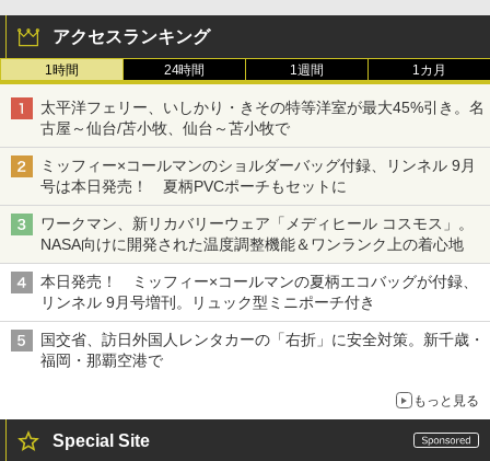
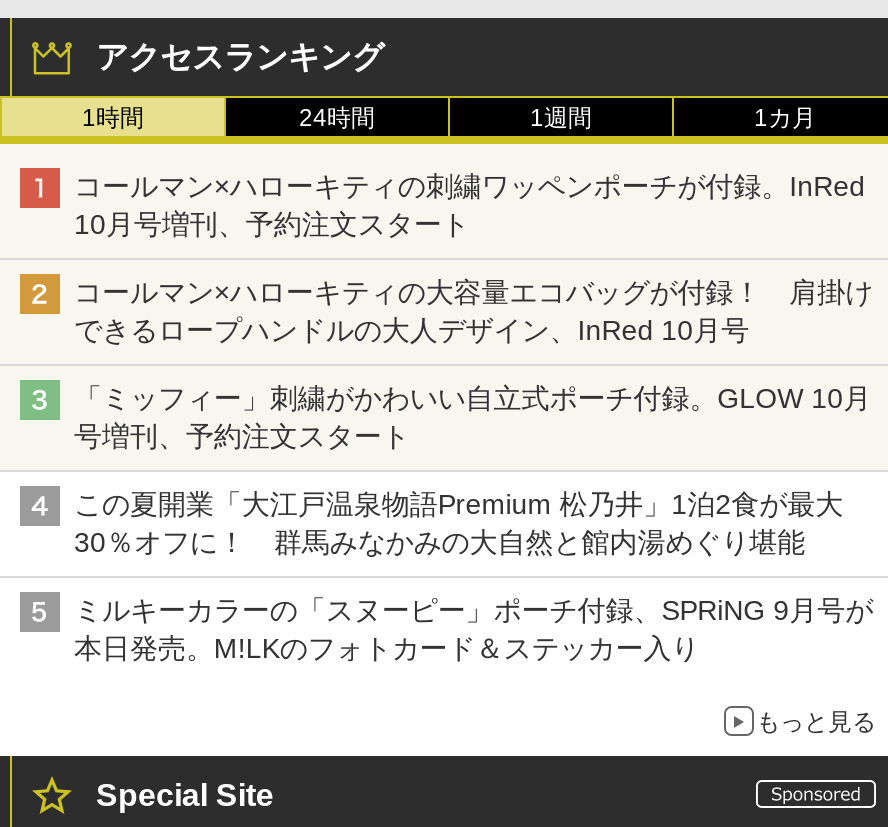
[40,99,484,137] 太平洋フェリー、いしかり・きその特等洋室が最大45%引き。名 | 古屋～仙台/苫小牧、仙台～苫小牧で -> [74,171,865,241] コールマン×ハローキティの刺繍ワッペンポーチが付録。InRed | 10月号増刊、予約注文スタート
[40,157,475,195] ミッフィー×コールマンのショルダーバッグ付録、リンネル 9月 | 号は本日発売！ 夏柄PVCポーチもセットに -> [74,277,873,347] コールマン×ハローキティの大容量エコバッグが付録！ 肩掛け | できるロープハンドルの大人デザイン、InRed 10月号
[40,215,473,253] ワークマン、新リカバリーウェア「メディヒール コスモス」。 | NASA向けに開発された温度調整機能＆ワンランク上の着心地 -> [74,383,871,453] 「ミッフィー」刺繍がかわいい自立式ポーチ付録。GLOW 10月 | 号増刊、予約注文スタート
[40,273,478,311] 本日発売！ ミッフィー×コールマンの夏柄エコバッグが付録、 | リンネル 9月号増刊。リュック型ミニポーチ付き -> [74,489,843,559] この夏開業「大江戸温泉物語Premium 松乃井」1泊2食が最大 | 30％オフに！ 群馬みなかみの大自然と館内湯めぐり堪能
[40,331,484,369] 国交省、訪日外国人レンタカーの「右折」に安全対策。新千歳・ | 福岡・那覇空港で -> [74,595,873,665] ミルキーカラーの「スヌーピー」ポーチ付録、SPRiNG 9月号が | 本日発売。M!LKのフォトカード＆ステッカー入り

